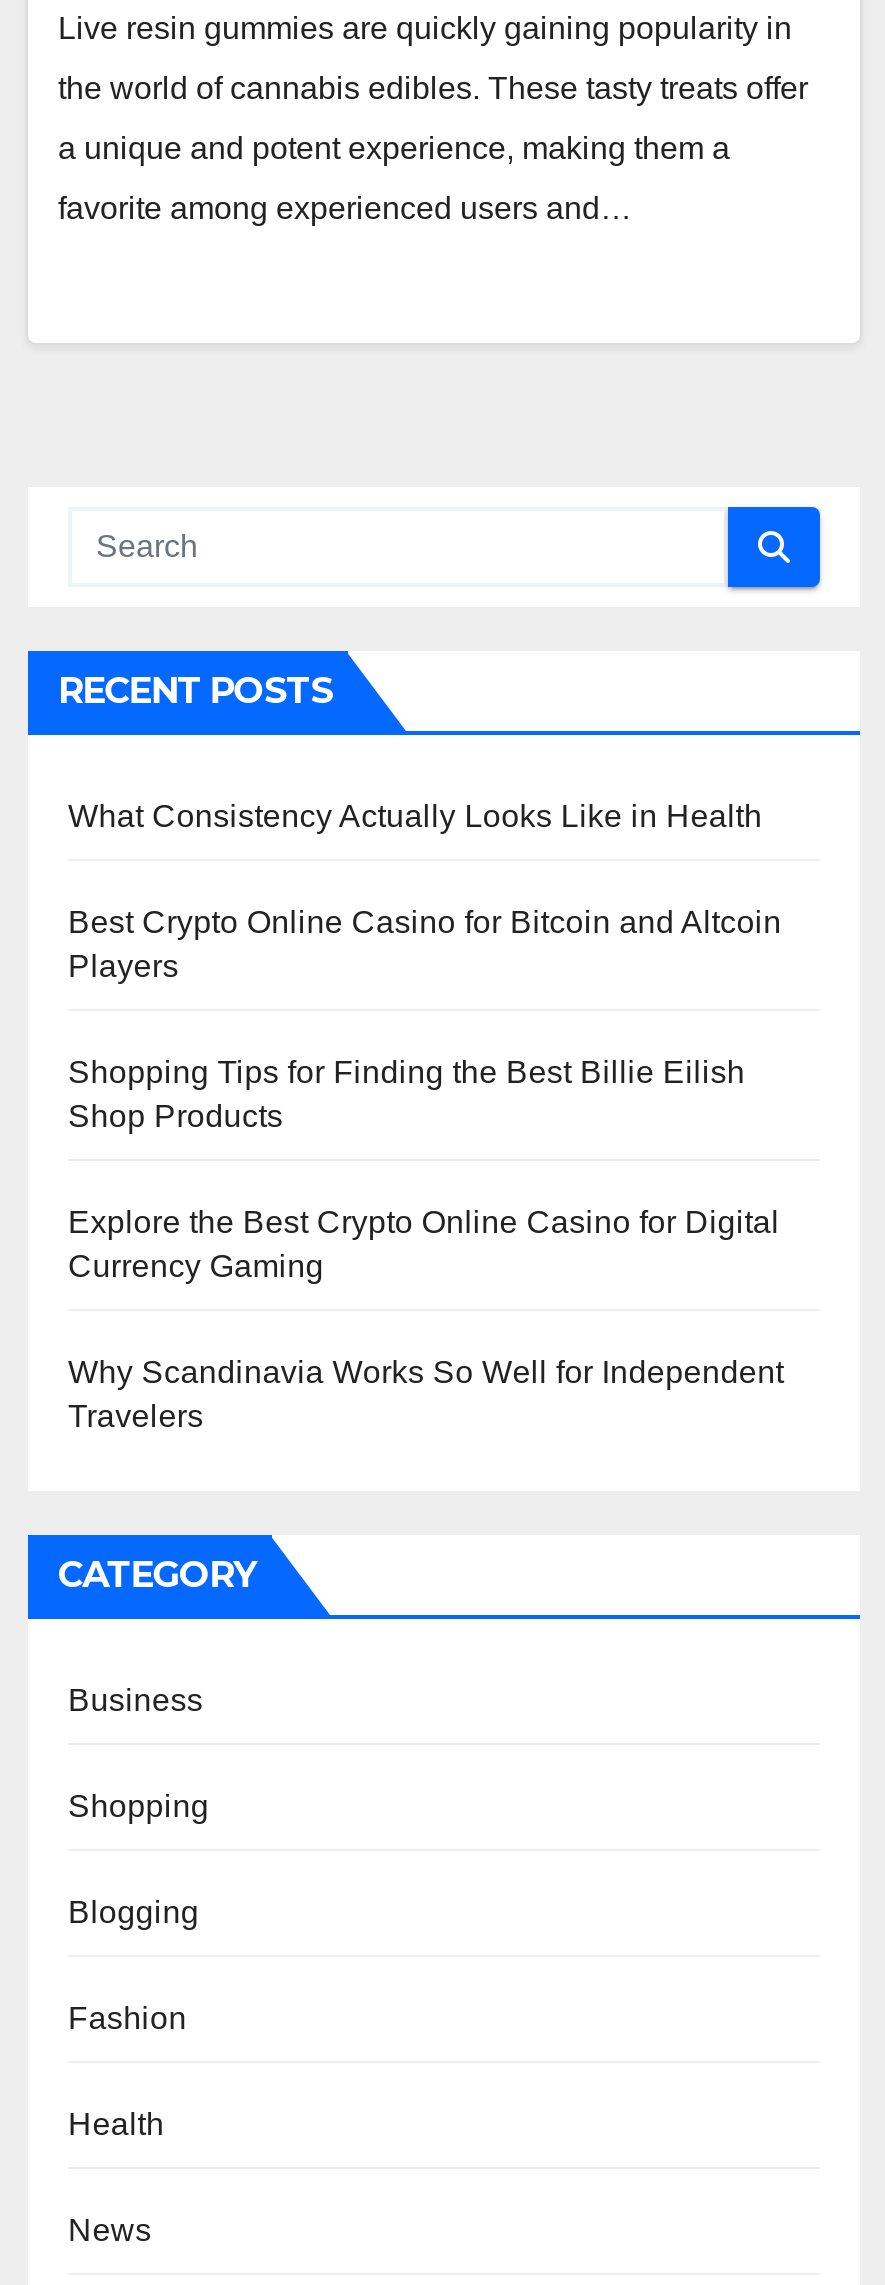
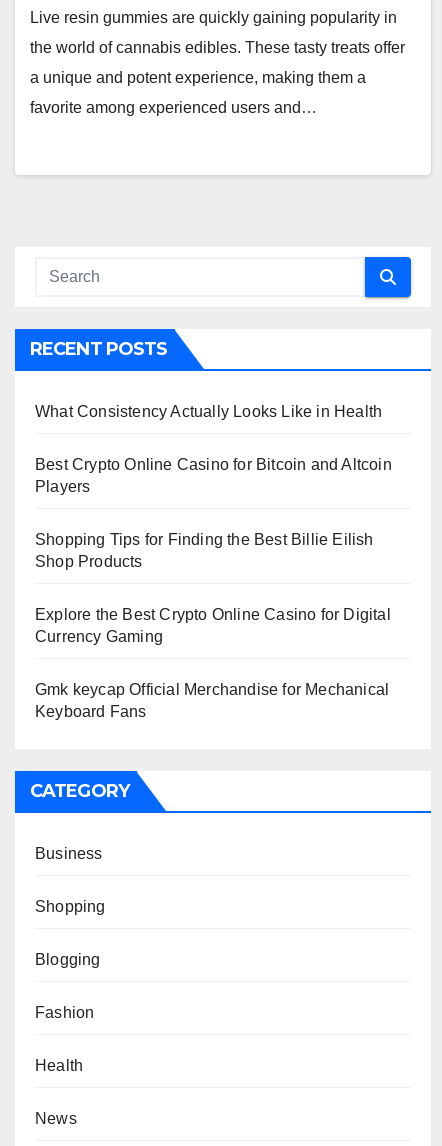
[68,1355,784,1433] Why Scandinavia Works So Well for Independent | Travelers -> [35,681,389,720] Gmk keycap Official Merchandise for Mechanical | Keyboard Fans

